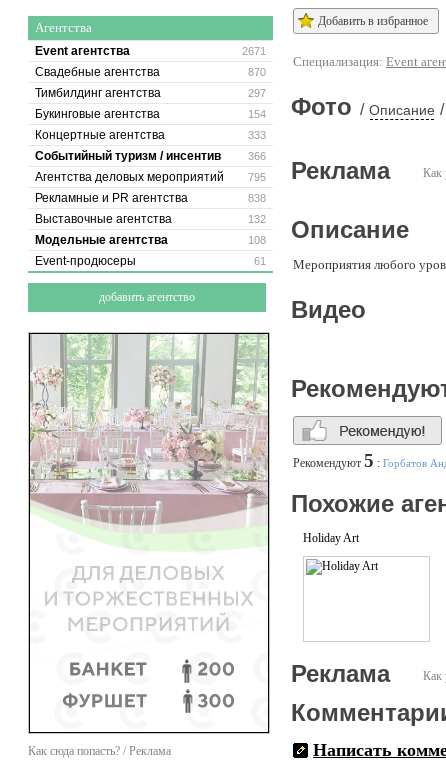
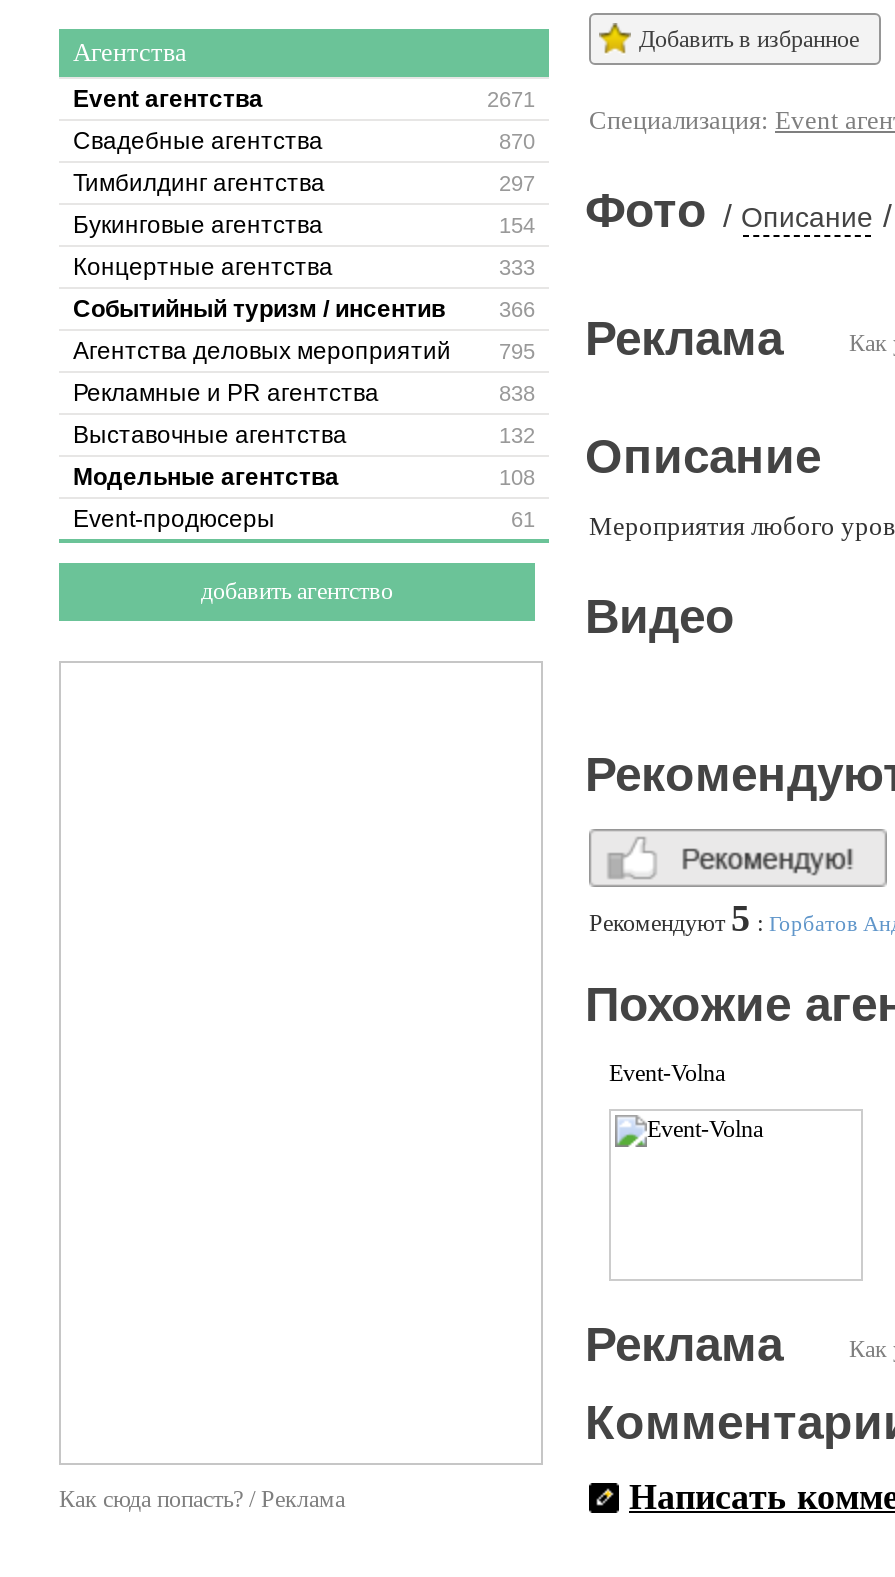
[28,332,270,734] [image] -> none
[303,531,359,545] Holiday Art -> [609,1059,725,1087] Event-Volna

